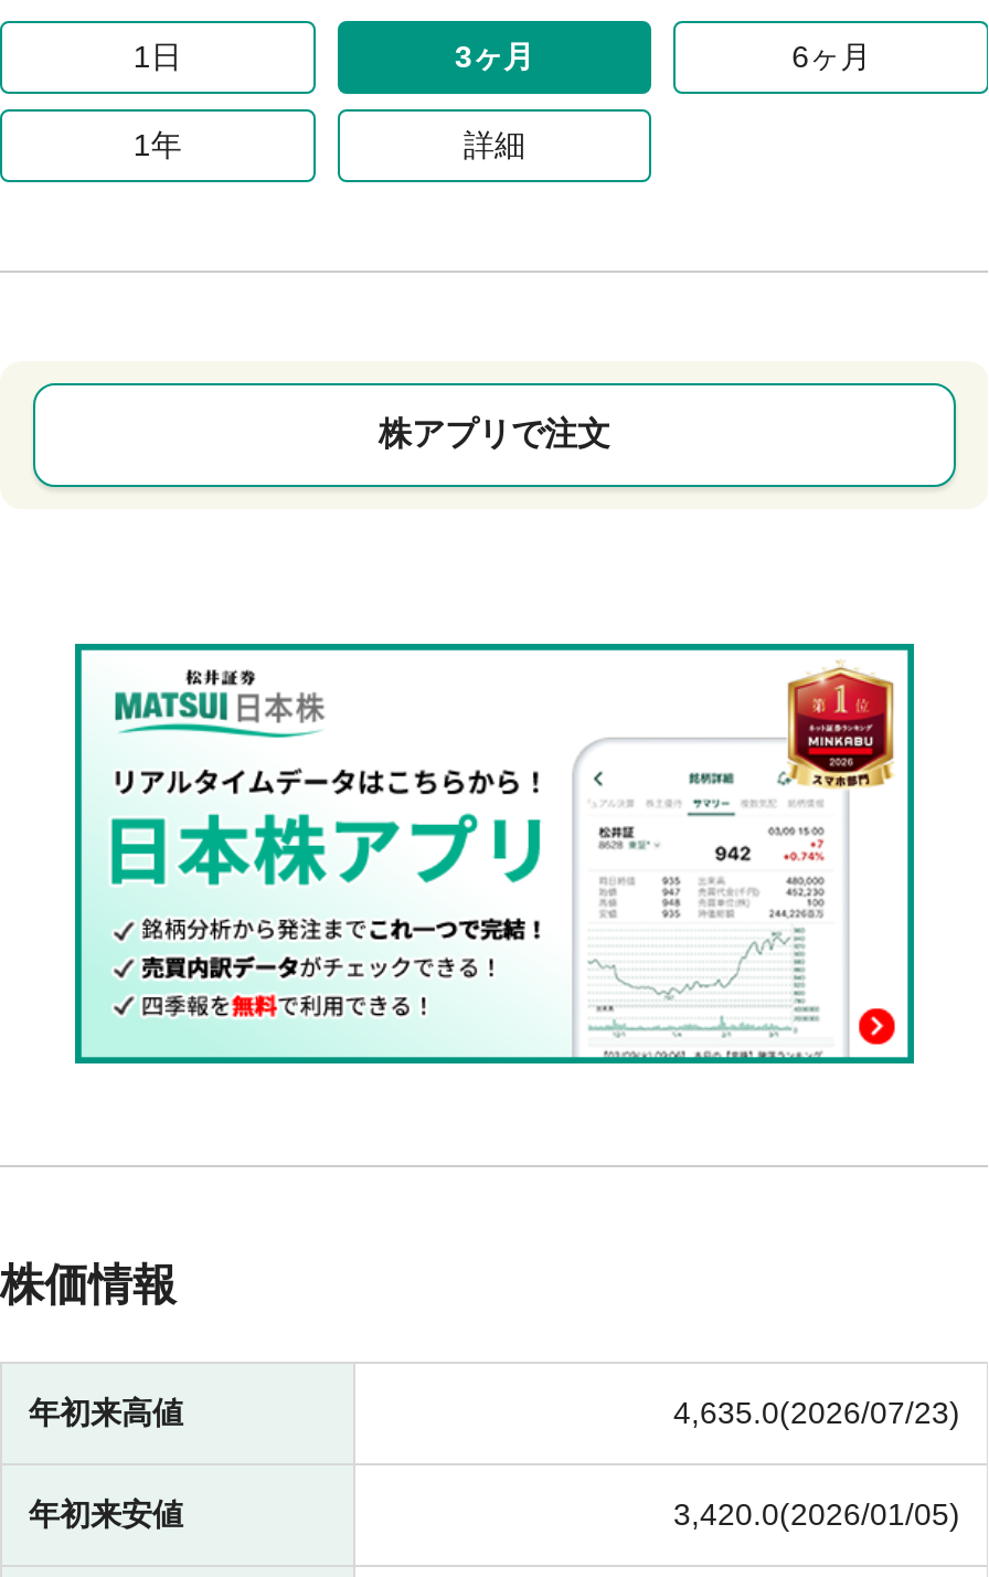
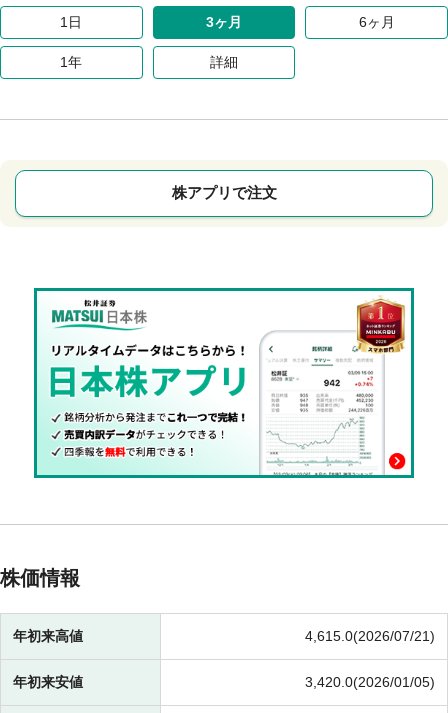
[673,1396,960,1431] 4,635.0(2026/07/23) -> [305,628,435,644] 4,615.0(2026/07/21)

